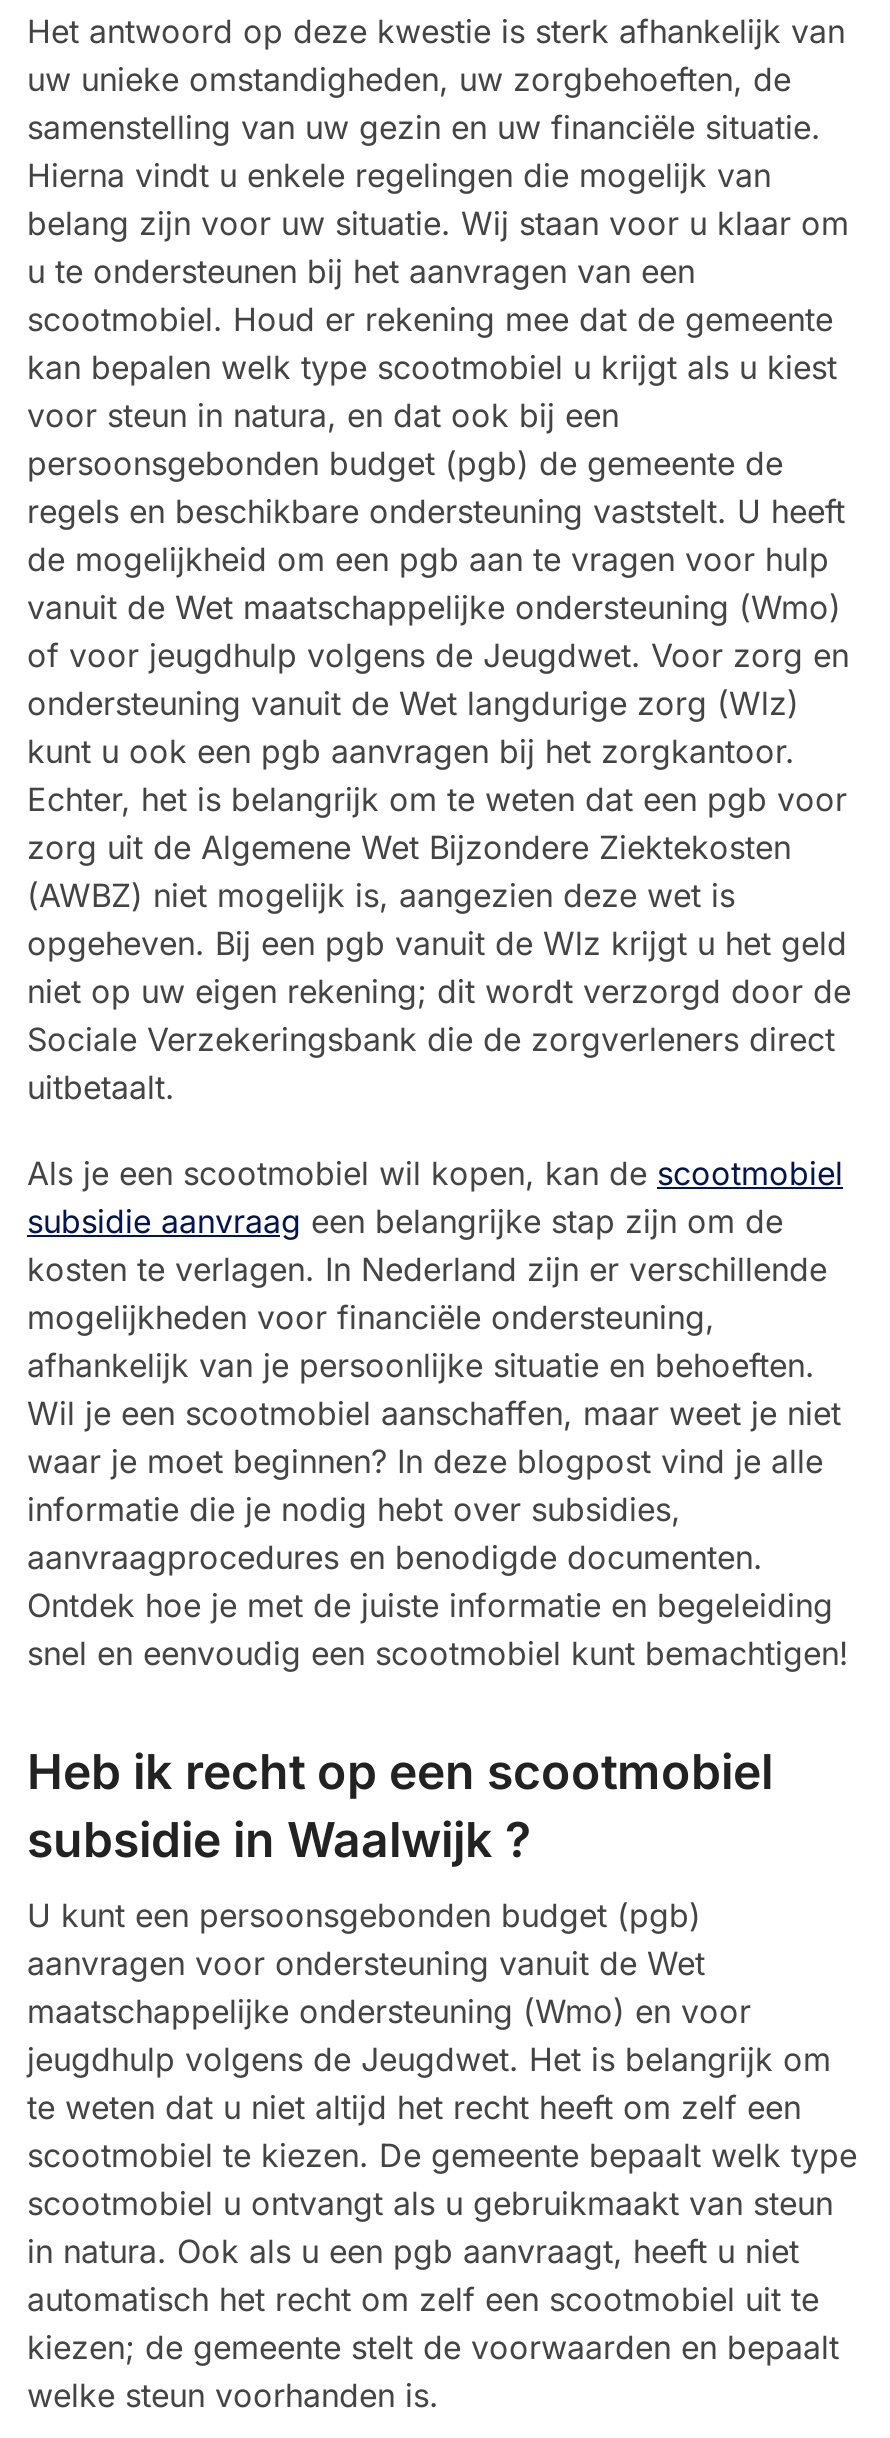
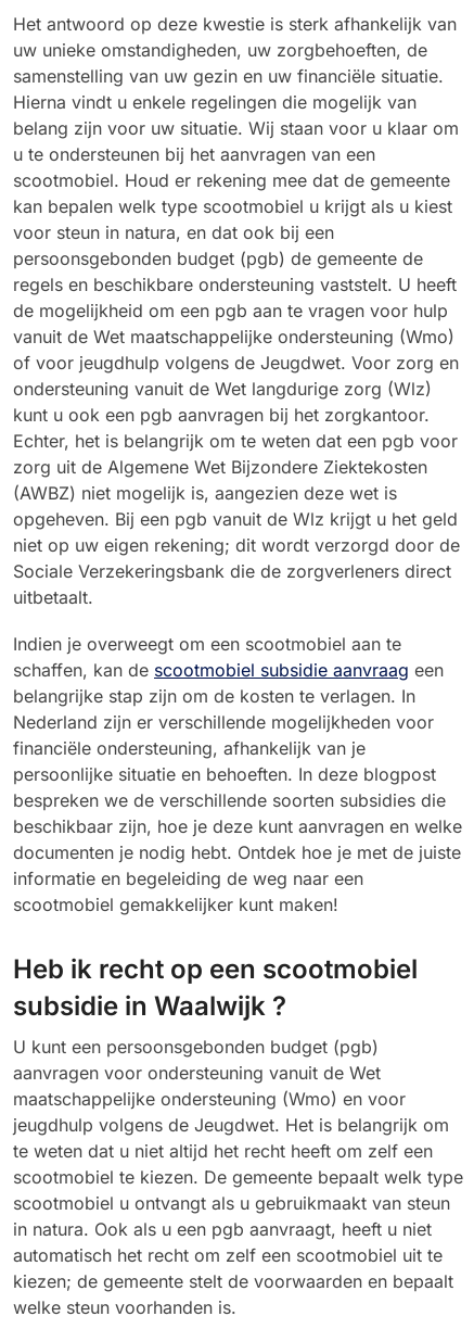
[27,1154,849,1674] Als je een scootmobiel wil kopen, kan de scootmobiel | subsidie aanvraag een belangrijke stap zijn om de | kosten te verlagen. In Nederland zijn er verschillende | mogelijkheden voor financiële ondersteuning, | afhankelijk van je persoonlijke situatie en behoeften. | Wil je een scootmobiel aanschaffen, maar weet je niet | waar je moet beginnen? In deze blogpost vind je alle | informatie die je nodig hebt over subsidies, | aanvraagprocedures en benodigde documenten. | Ontdek hoe je met de juiste informatie en begeleiding | snel en eenvoudig een scootmobiel kunt bemachtigen! -> [13,633,462,916] Indien je overweegt om een scootmobiel aan te | schaffen, kan de scootmobiel subsidie aanvraag een | belangrijke stap zijn om de kosten te verlagen. In | Nederland zijn er verschillende mogelijkheden voor | financiële ondersteuning, afhankelijk van je | persoonlijke situatie en behoeften. In deze blogpost | bespreken we de verschillende soorten subsidies die | beschikbaar zijn, hoe je deze kunt aanvragen en welke | documenten je nodig hebt. Ontdek hoe je met de juiste | informatie en begeleiding de weg naar een | scootmobiel gemakkelijker kunt maken!

